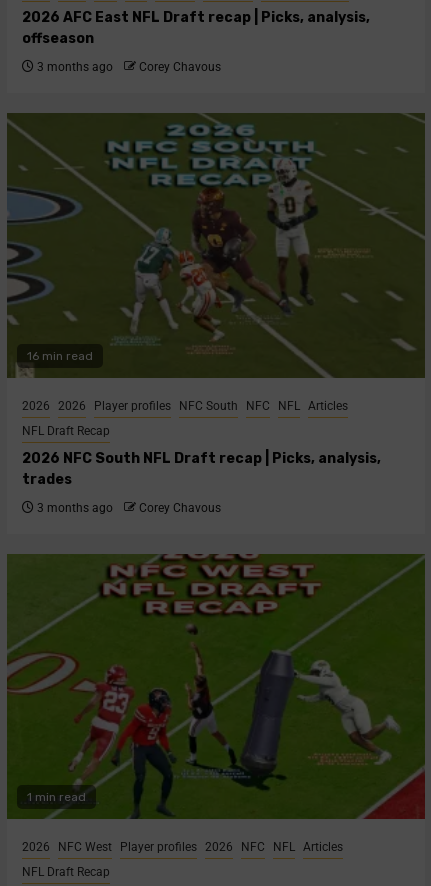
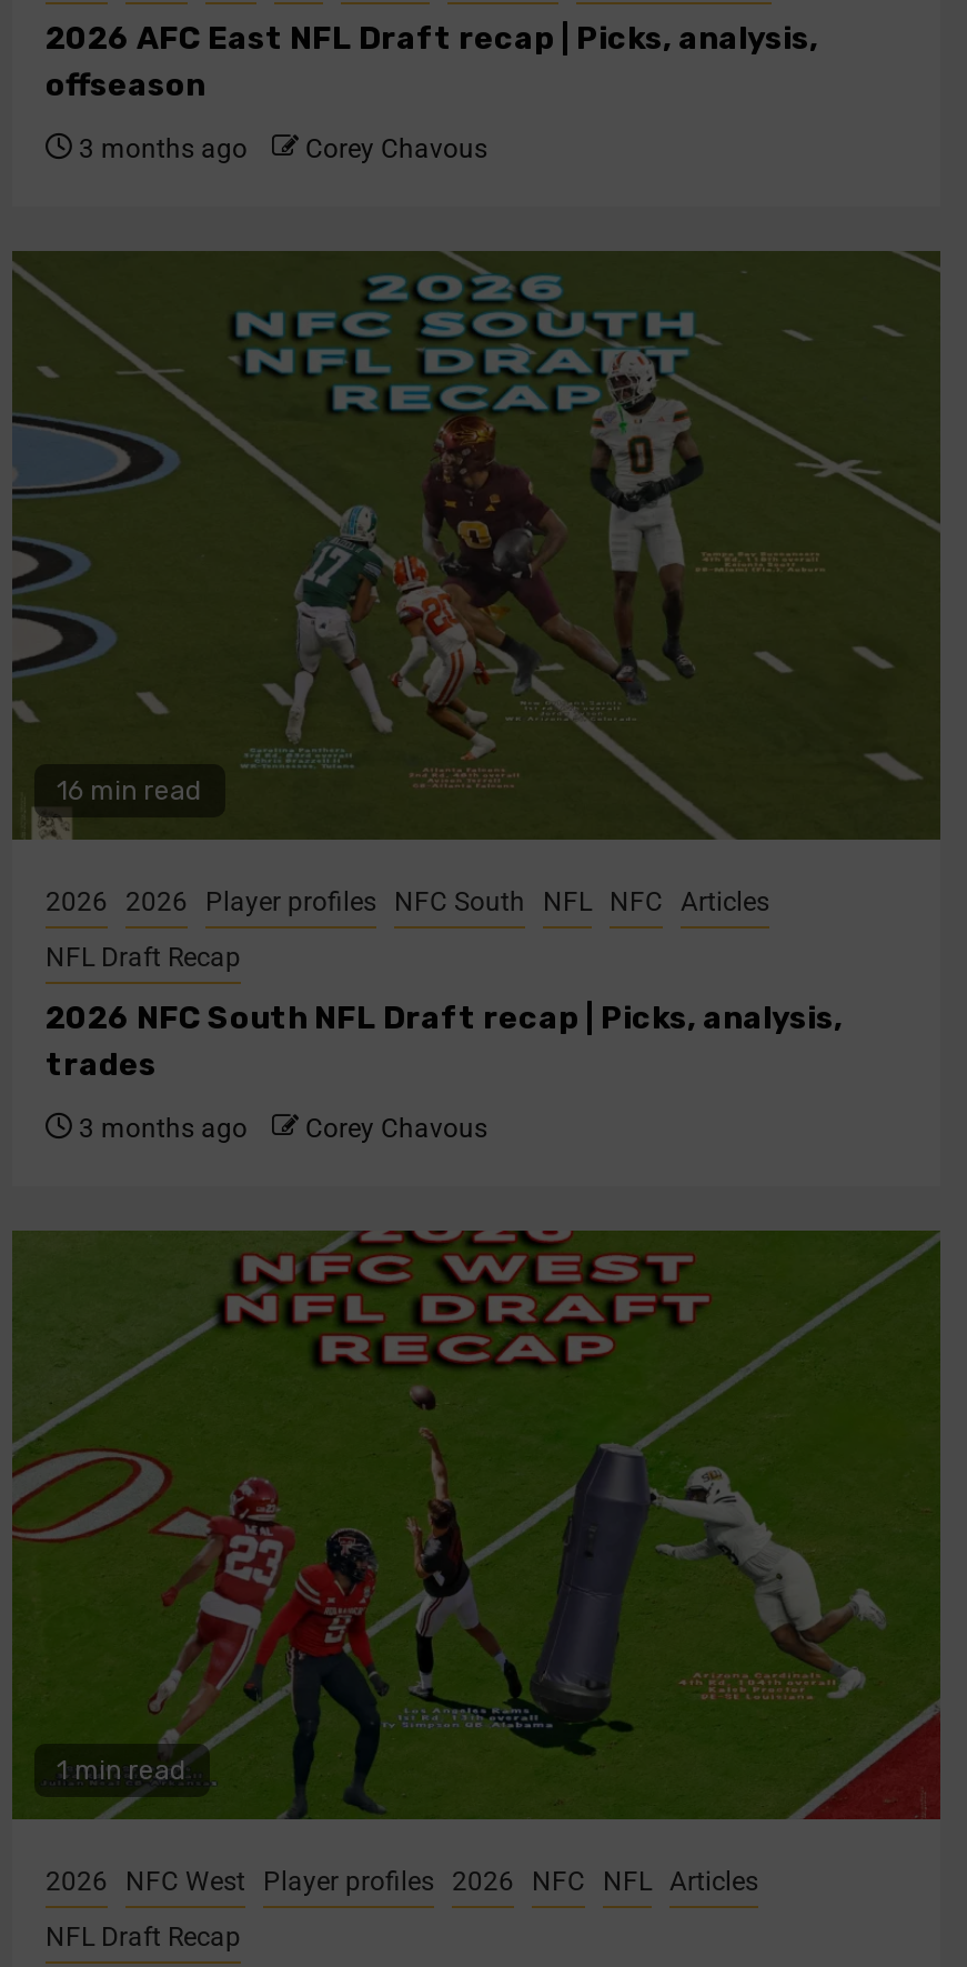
[22,399,348,413] 2026 2026 Player profiles NFC South NFC NFL Articles -> [46,886,769,917] 2026 2026 Player profiles NFC South NFL NFC Articles

